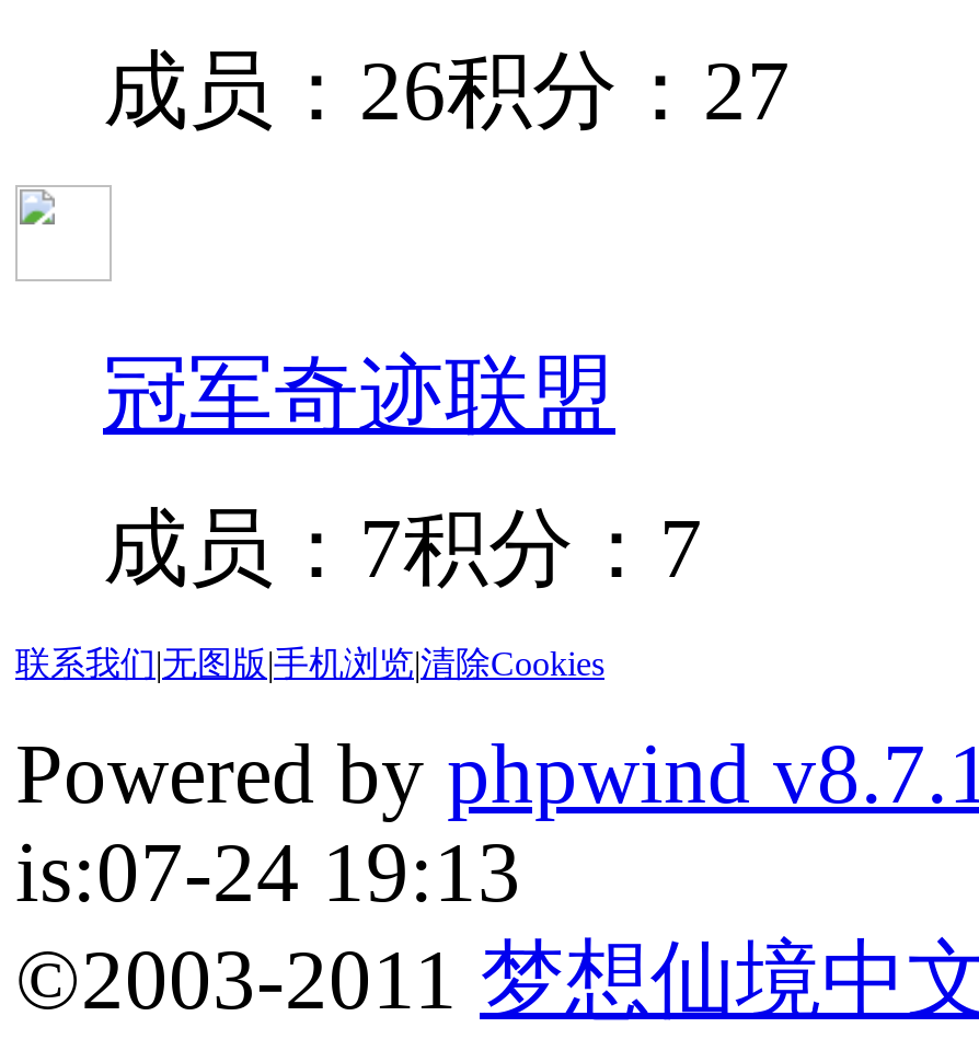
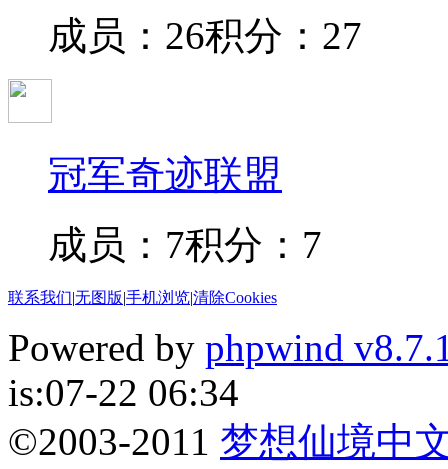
[15,825,521,919] is:07-24 19:13 -> [8,371,239,414] is:07-22 06:34

